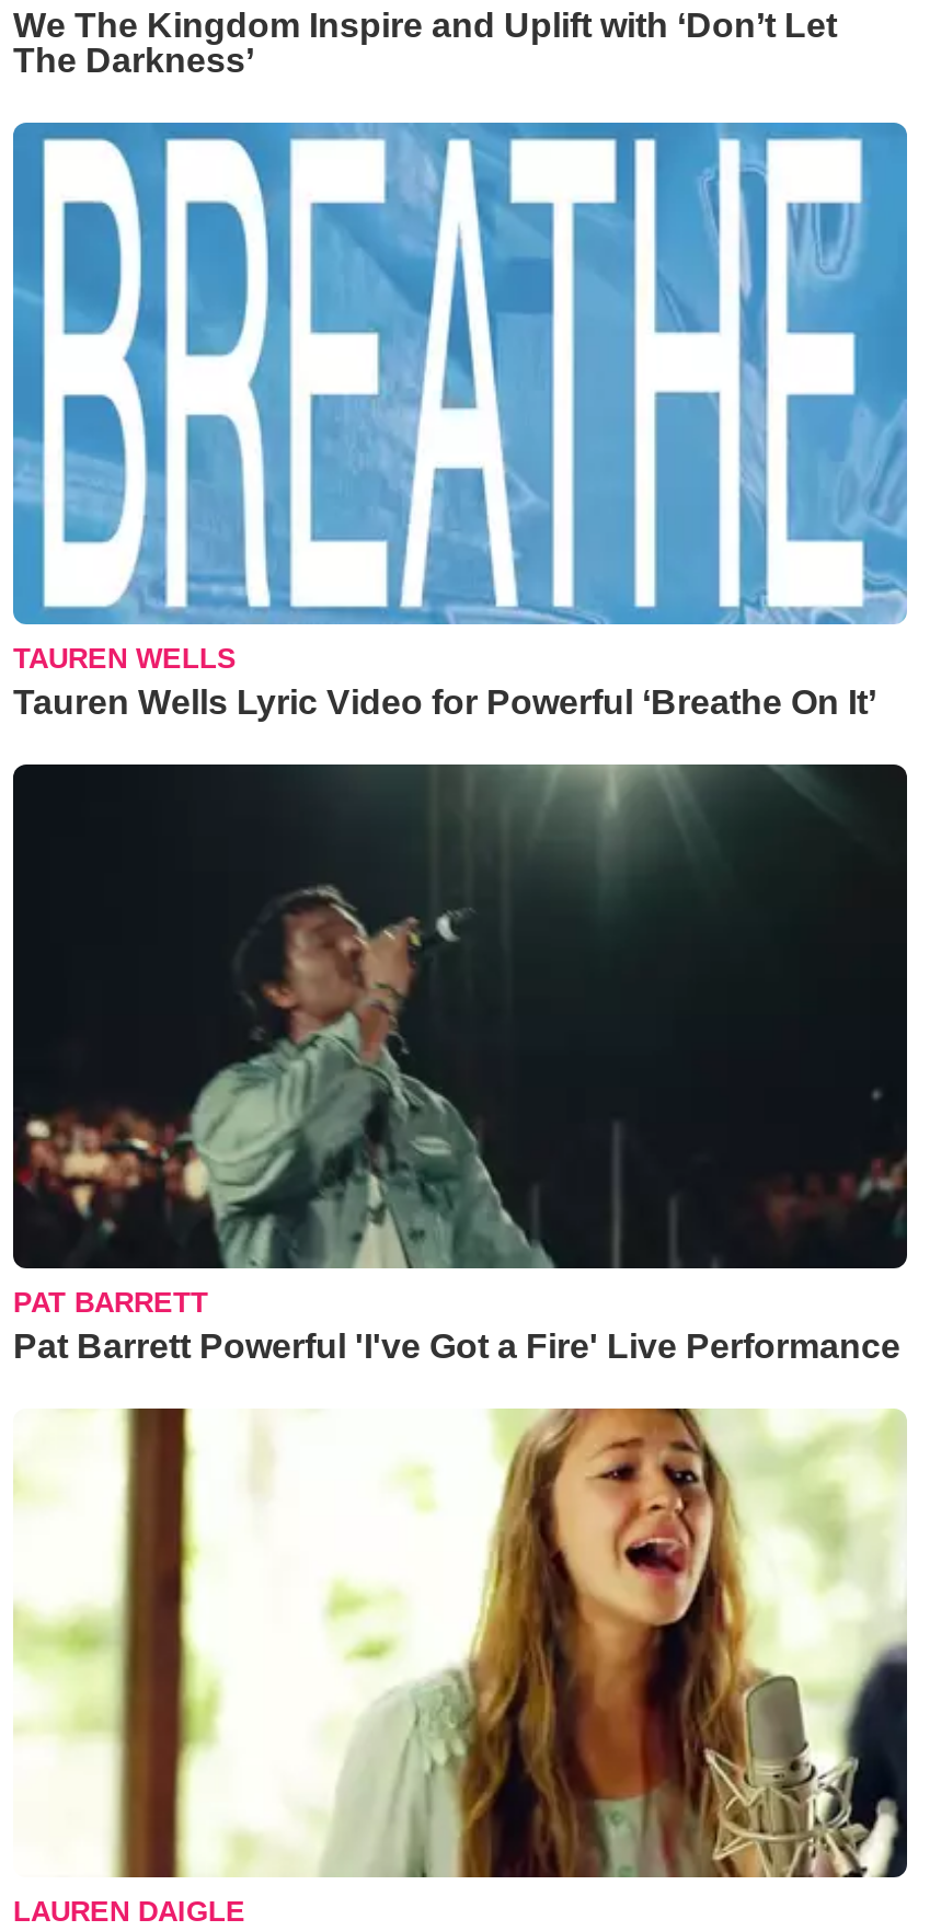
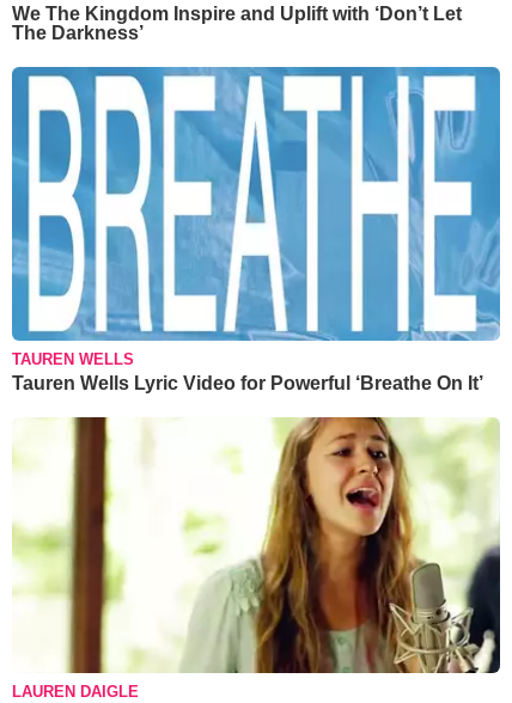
[11,762,909,1364] [image] | PAT BARRETT | Pat Barrett Powerful 'I've Got a Fire' Live Performance -> none

